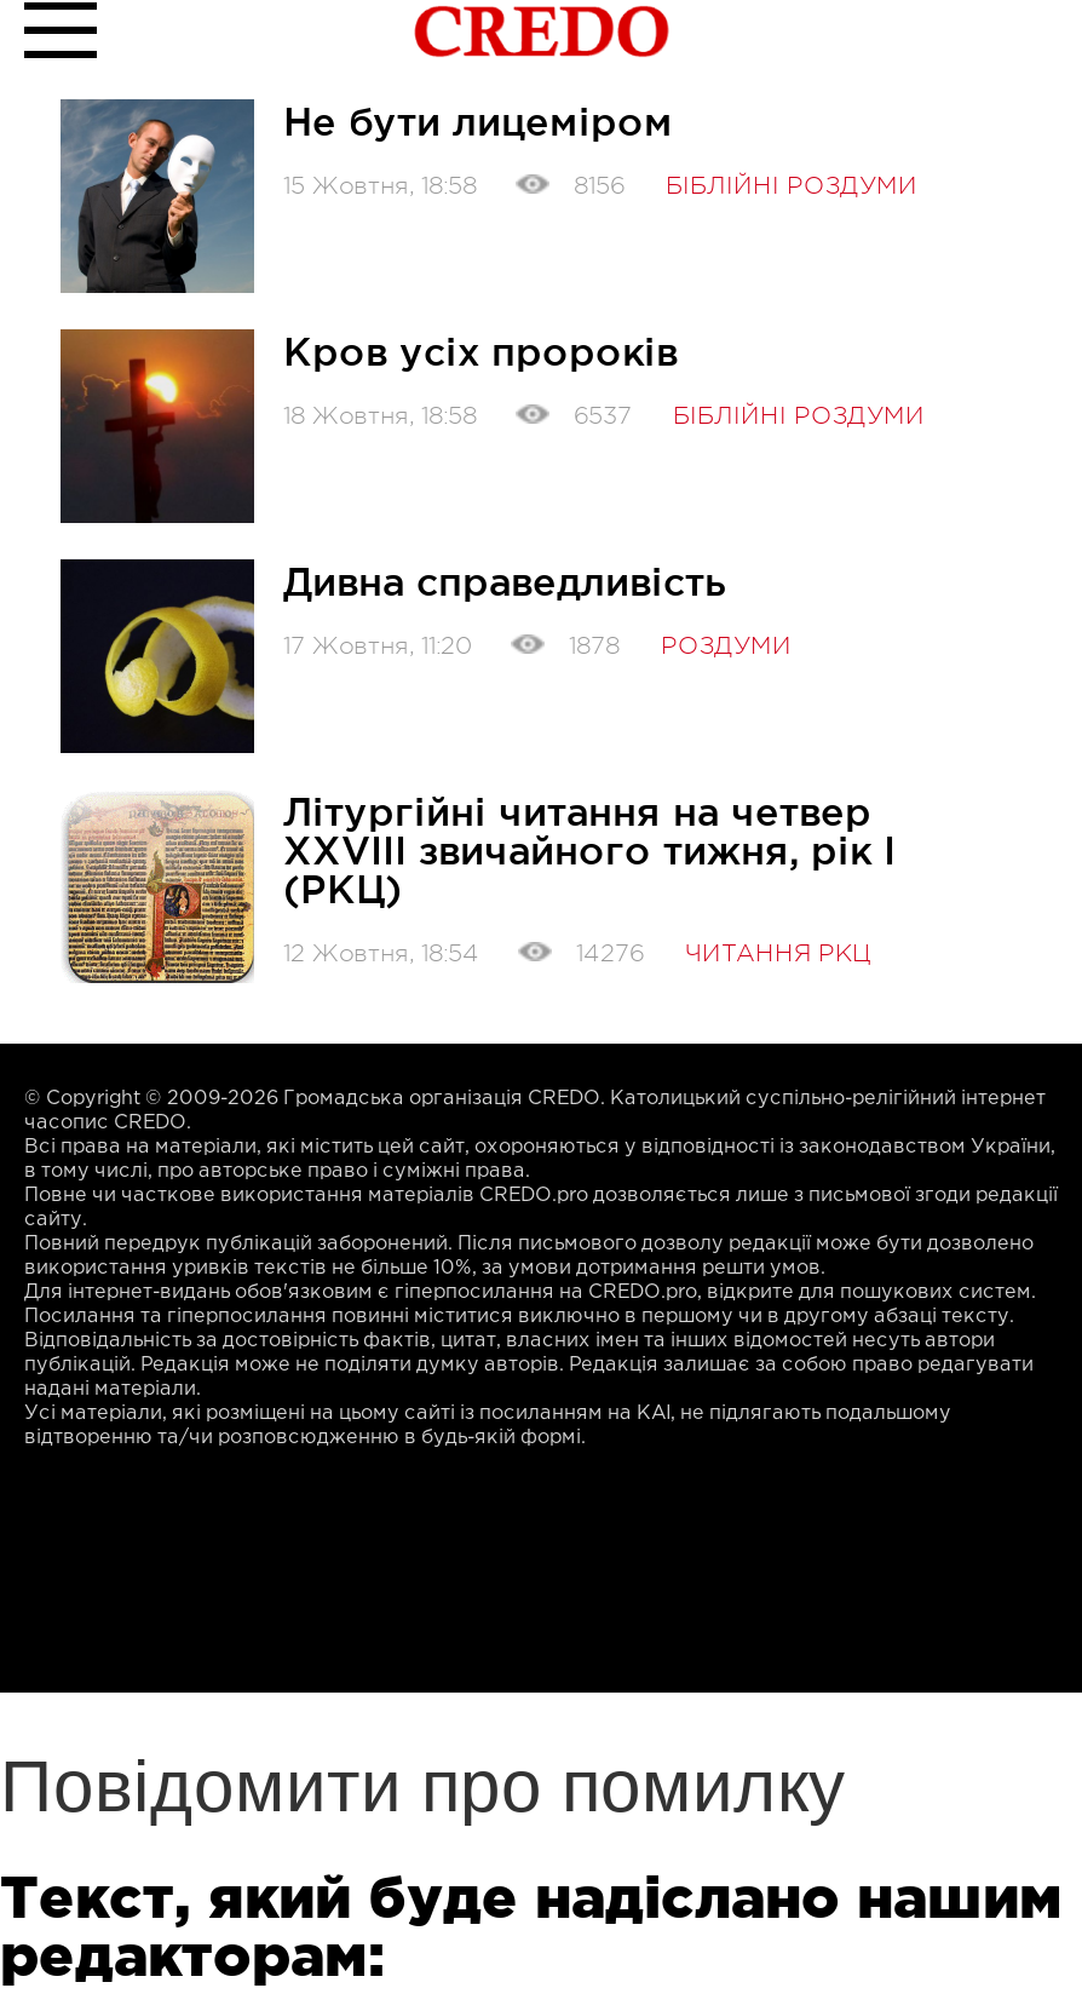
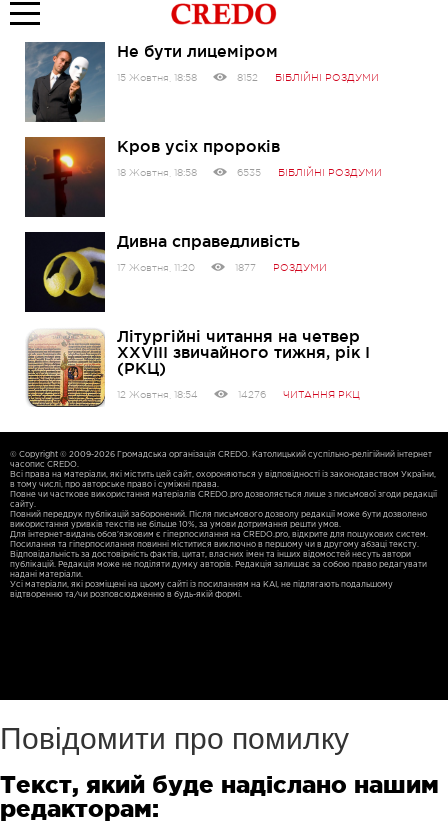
[574,172,917,199] 8156 БІБЛІЙНІ РОЗДУМИ -> [237,72,379,83] 8152 БІБЛІЙНІ РОЗДУМИ
[574,402,925,429] 6537 БІБЛІЙНІ РОЗДУМИ -> [237,167,382,178] 6535 БІБЛІЙНІ РОЗДУМИ
[569,632,792,659] 1878 РОЗДУМИ -> [235,262,327,273] 1877 РОЗДУМИ

